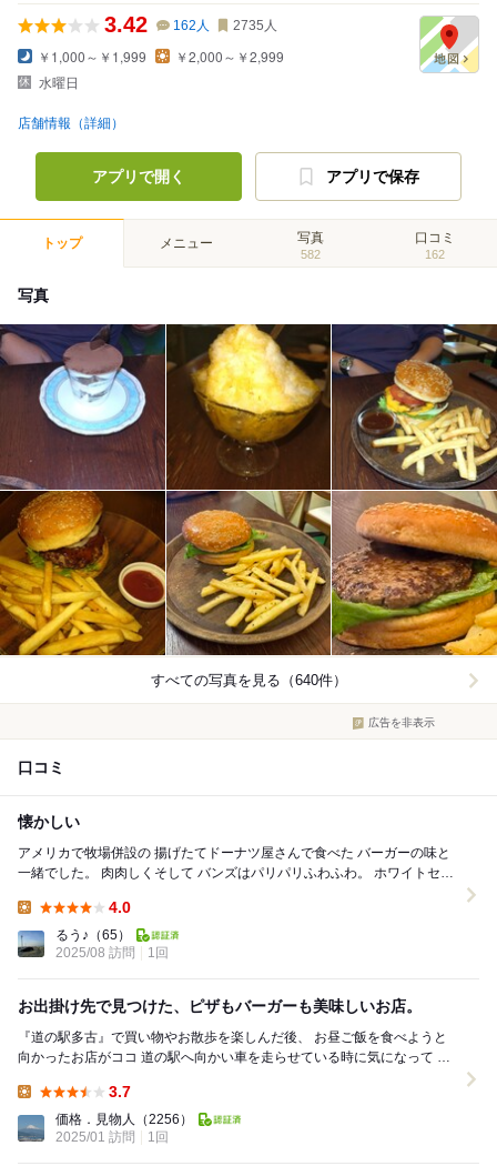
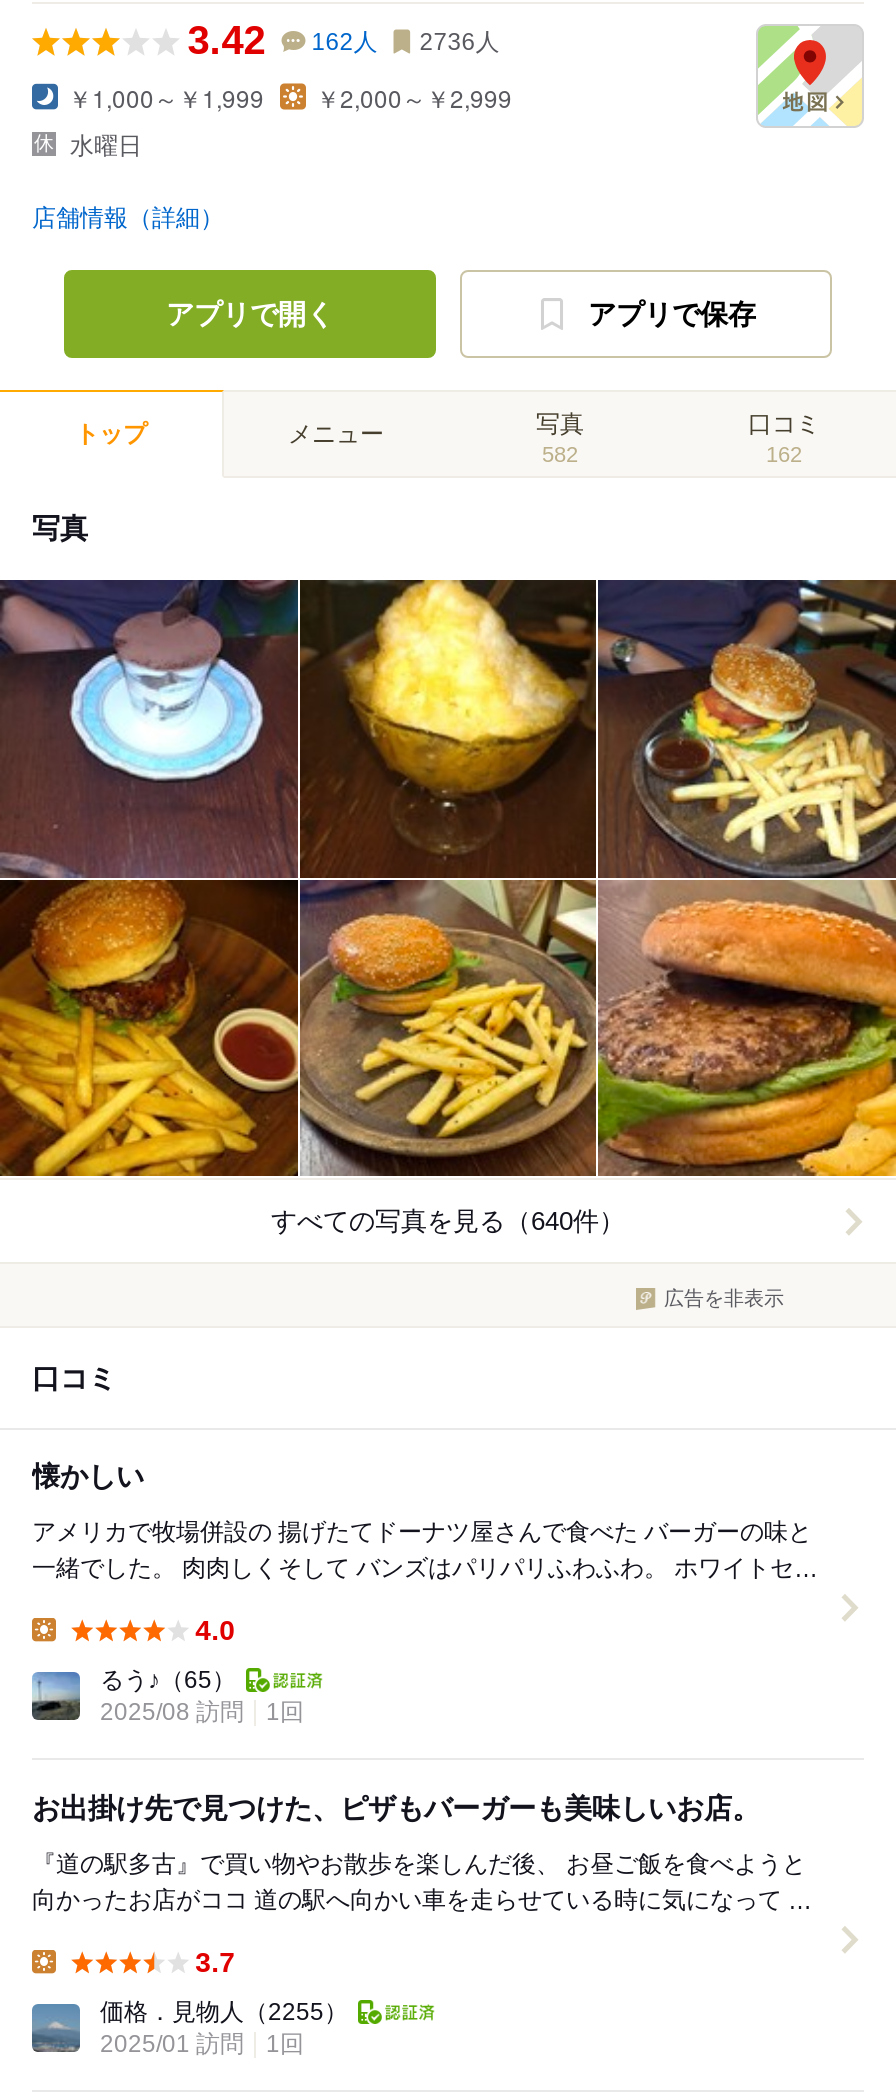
[104,12,277,37] 3.42 162人 2735人 -> [188,18,500,62] 3.42 162人 2736人
[55,1112,193,1127] 価格．見物人（2256） -> [100,1999,348,2027] 価格．見物人（2255）

